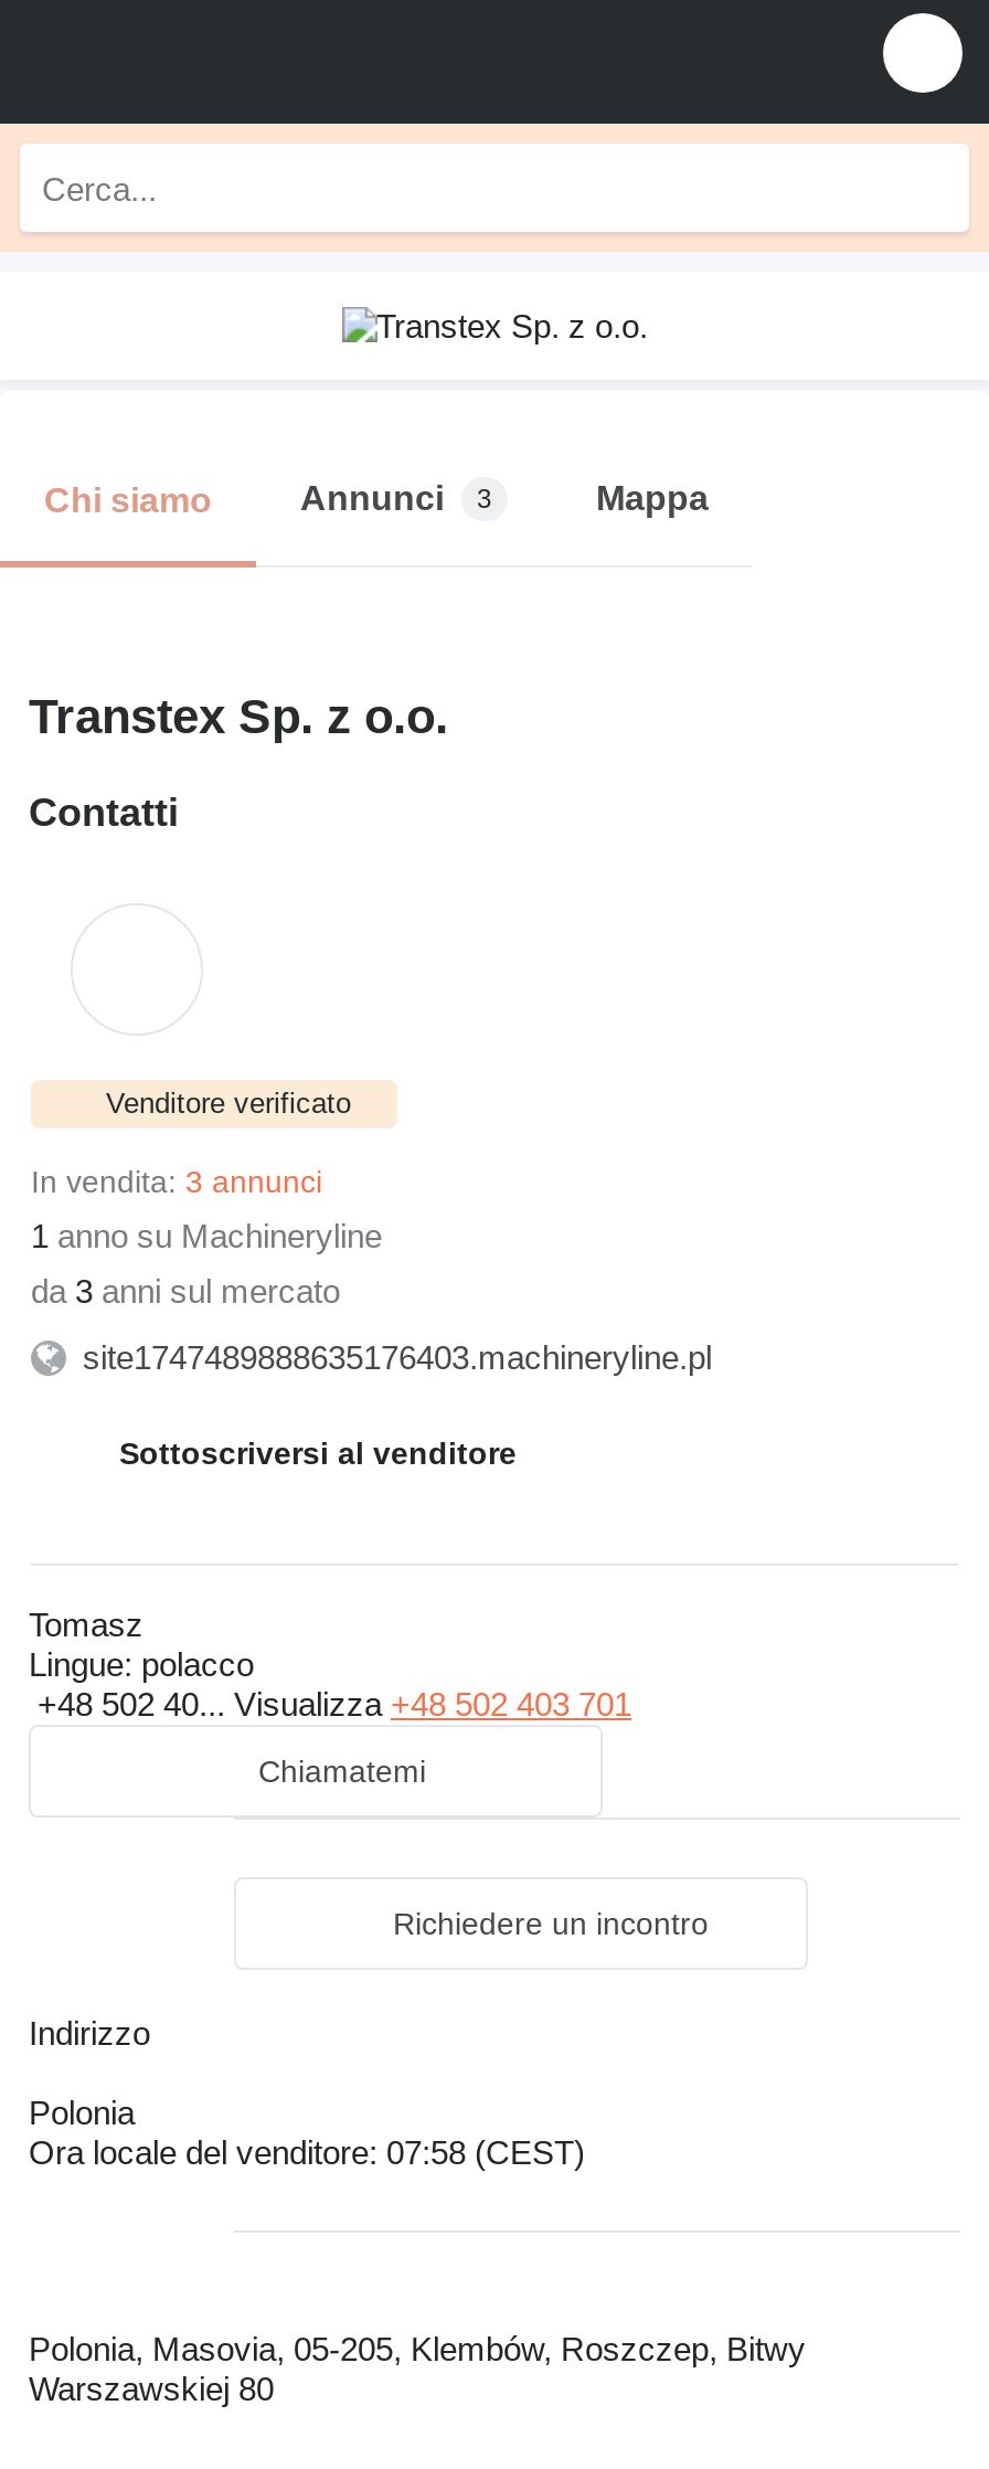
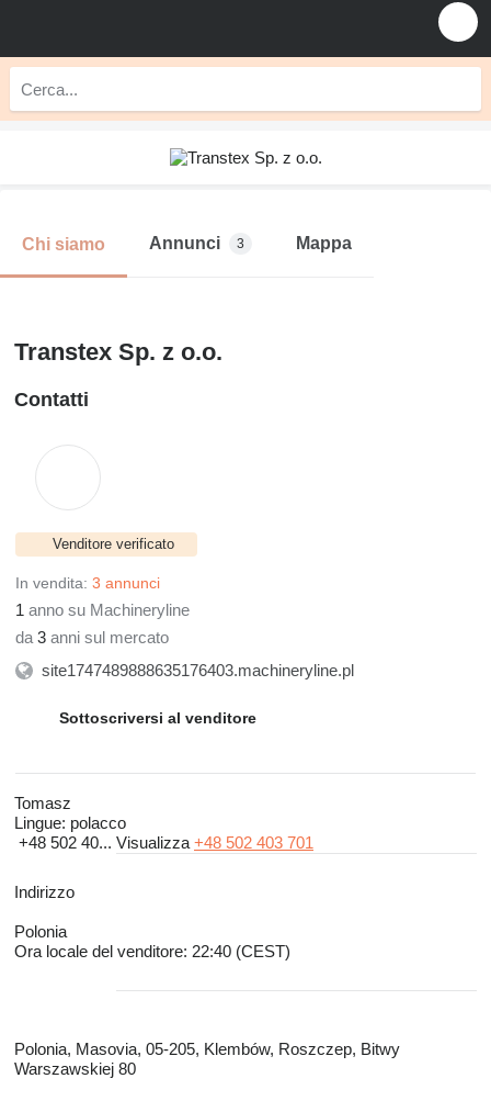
[258,1753,426,1789] Chiamatemi -> none
[393,1906,709,1941] Richiedere un incontro -> none
[29,2133,585,2171] Ora locale del venditore: 07:58 (CEST) -> [14,942,290,960] Ora locale del venditore: 22:40 (CEST)

